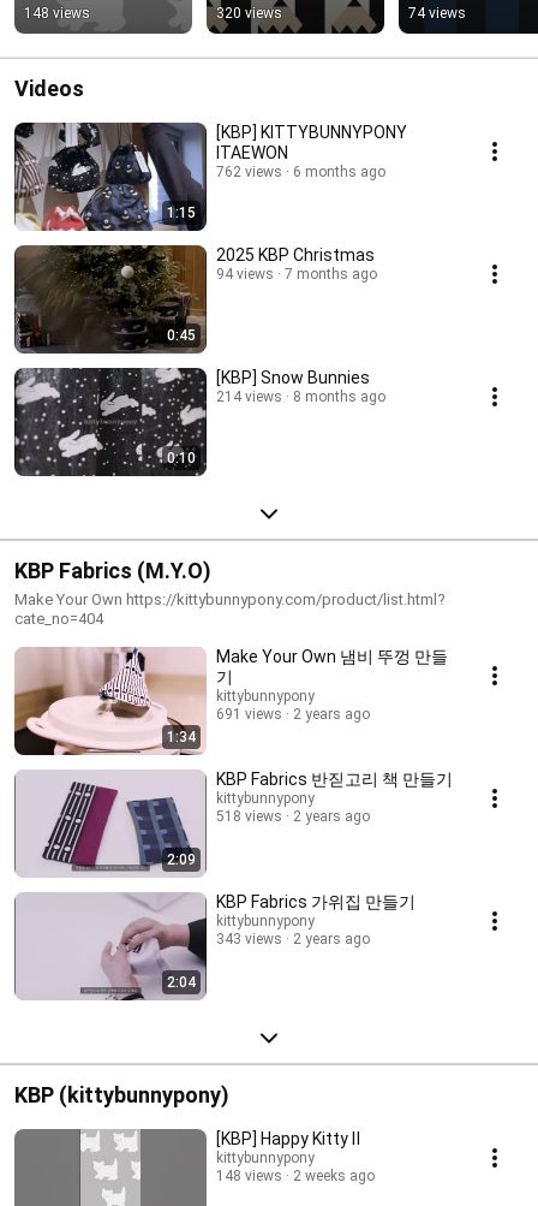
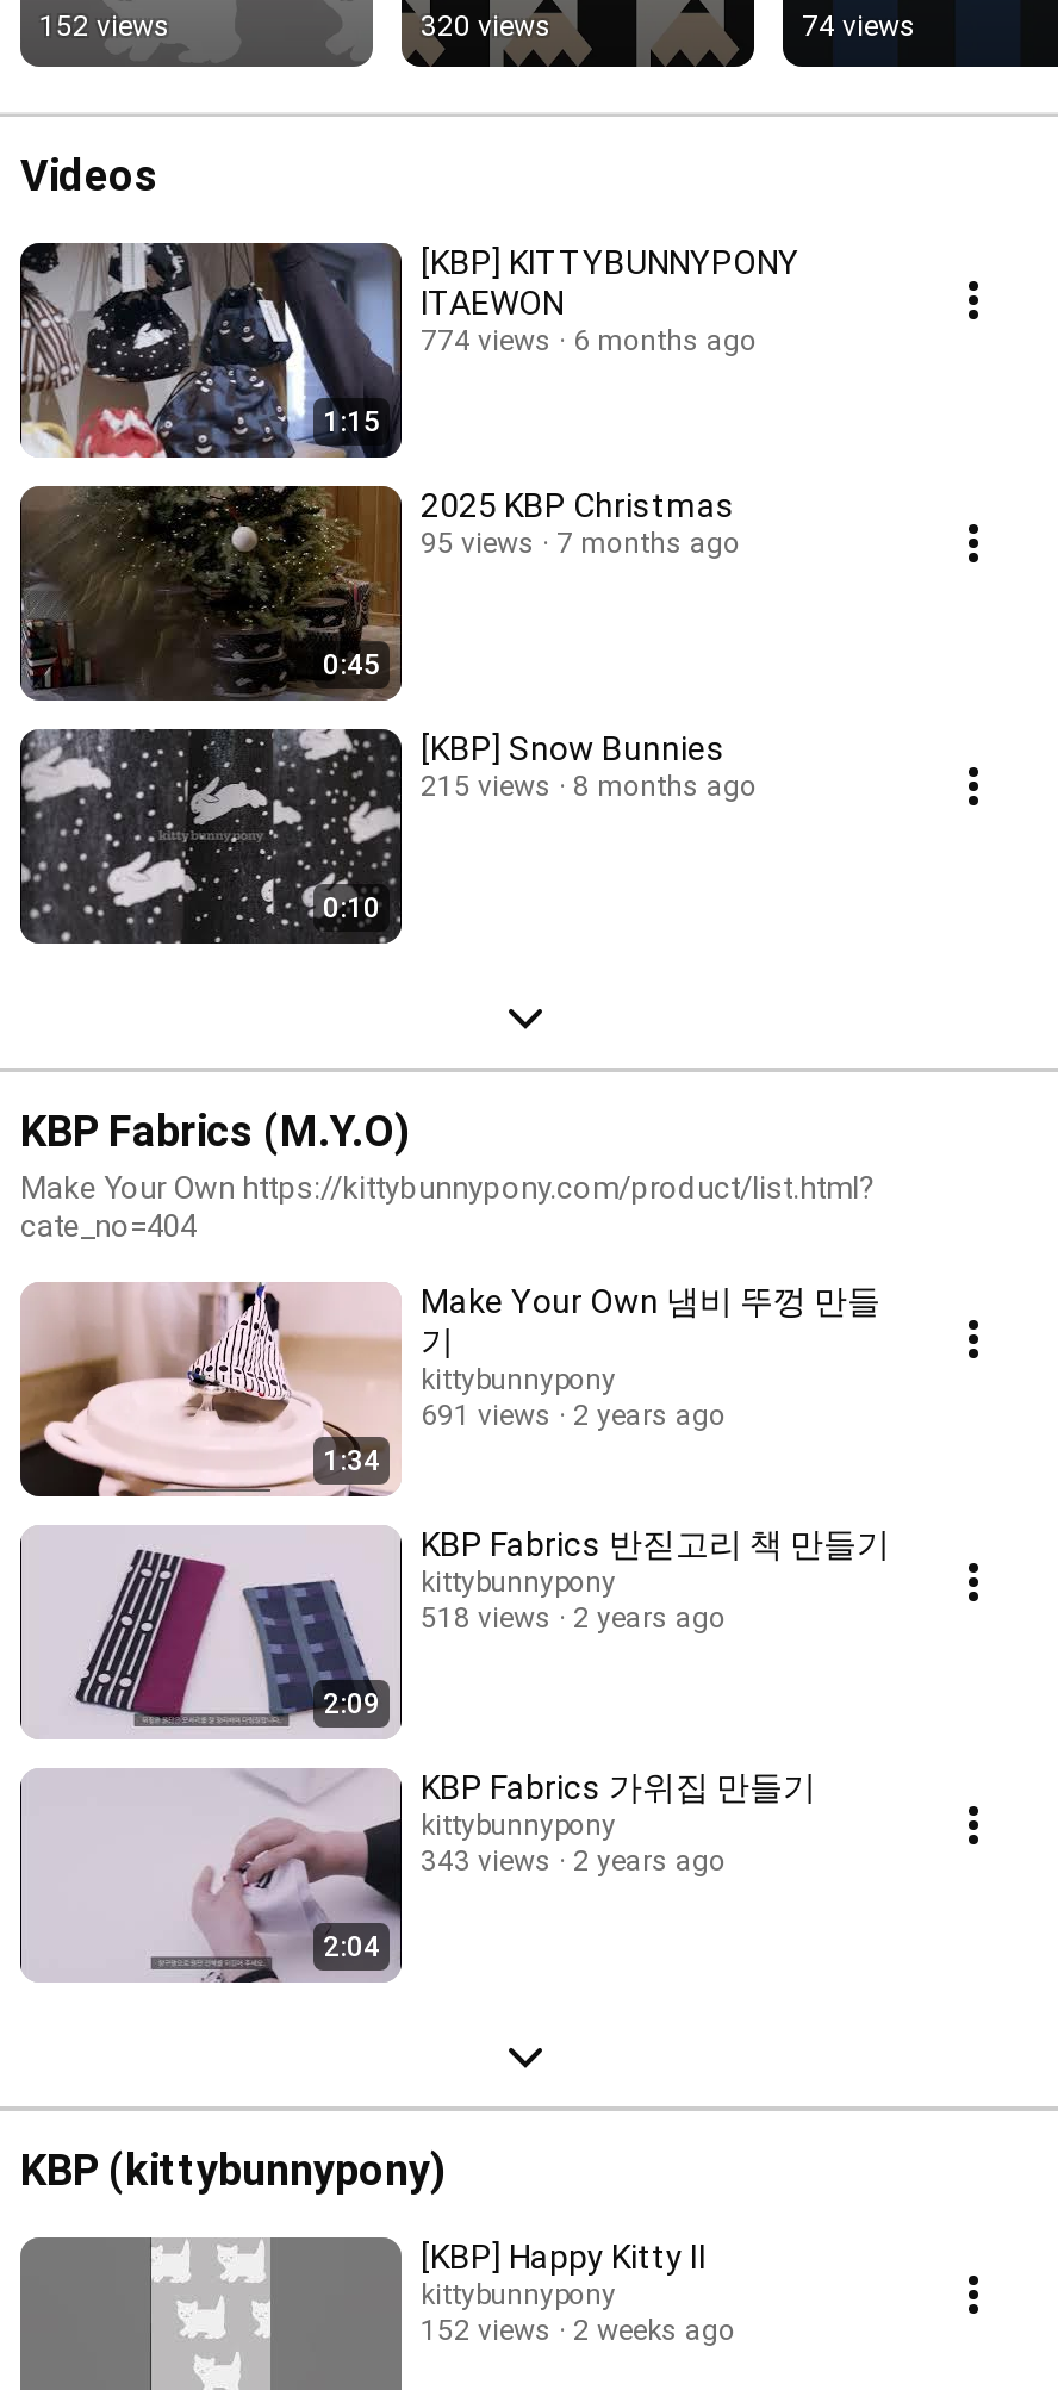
[24,5,90,22] 148 views -> [39,11,170,44] 152 views
[216,164,385,181] 762 views 6 months ago -> [421,325,757,359] 774 views 6 months ago
[216,266,377,283] 94 views 7 months ago -> [421,528,740,561] 95 views 7 months ago
[216,389,385,406] 214 views 8 months ago -> [421,771,757,804] 215 views 8 months ago
[216,1168,375,1185] 148 views 2 weeks ago -> [421,2315,735,2348] 152 views 2 weeks ago

